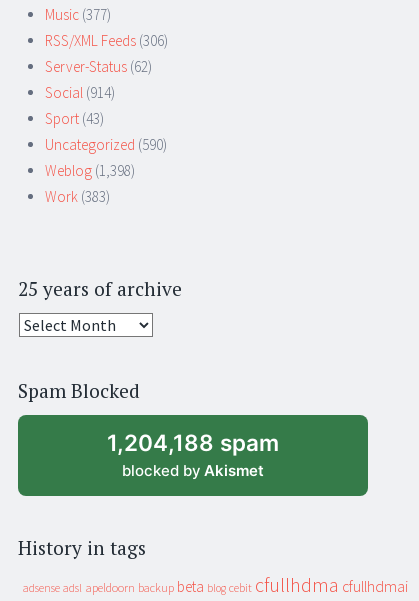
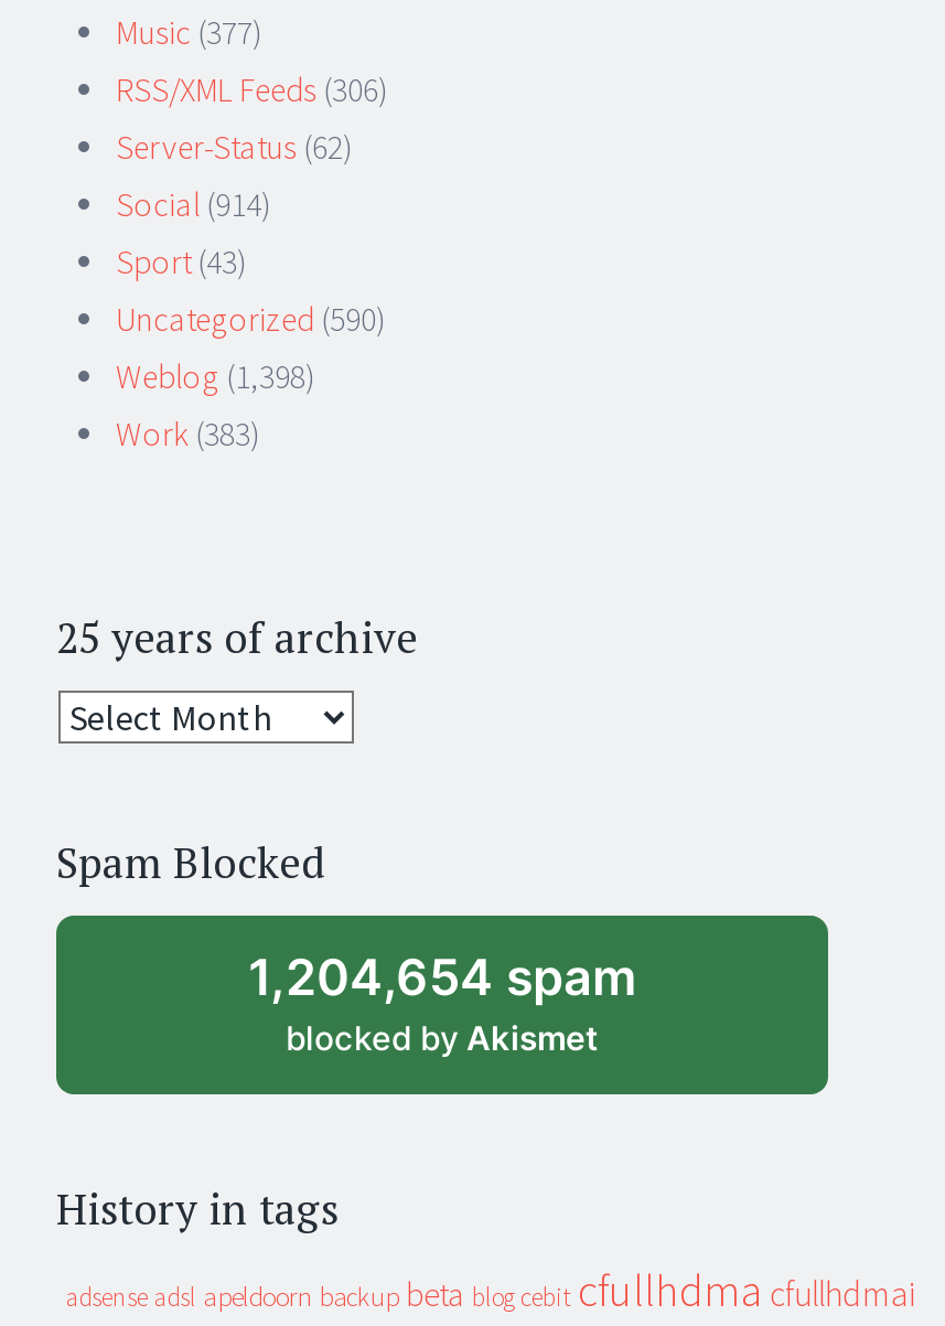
[107,429,279,456] 1,204,188 spam -> [248,947,636,1007] 1,204,654 spam

